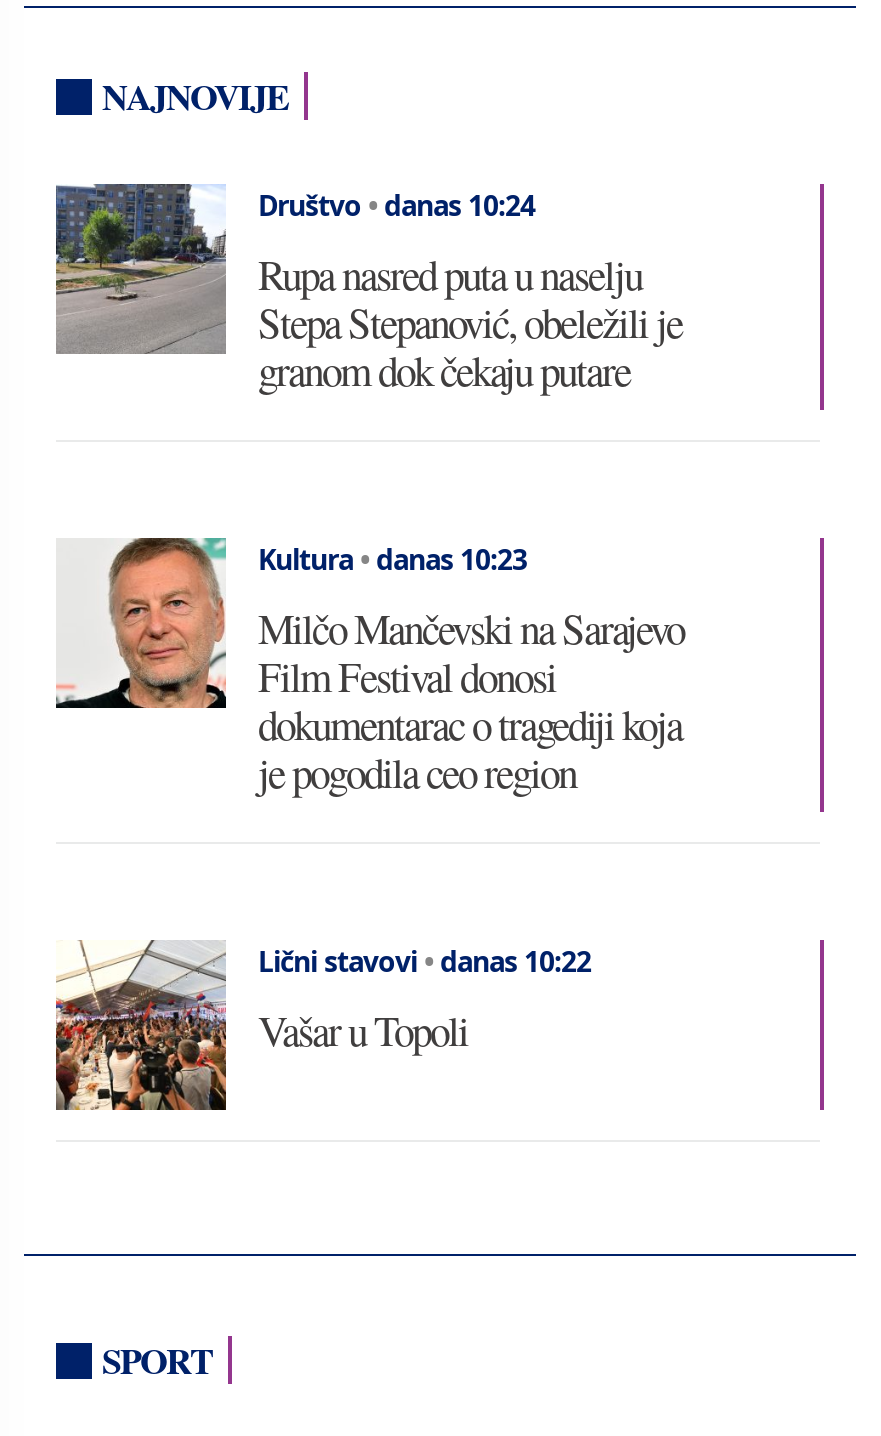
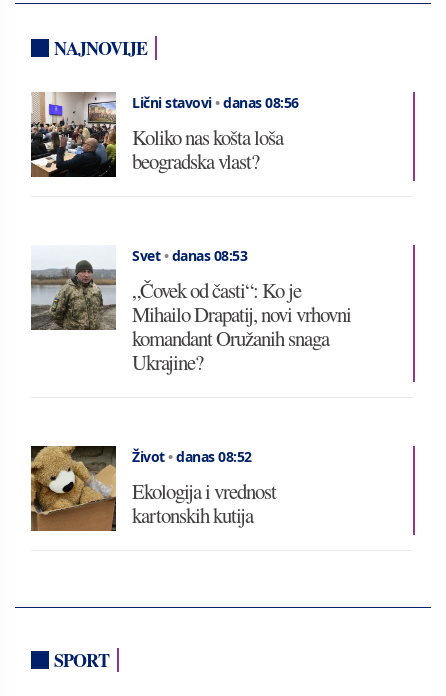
[54,182,682,398] [image] | Društvo • danas 10:24 | Rupa nasred puta u naselju | Stepa Stepanović, obeležili je | granom dok čekaju putare -> [31,92,298,177] [image] | Lični stavovi • danas 08:56 | Koliko nas košta loša | beogradska vlast?
[54,536,684,800] [image] | Kultura • danas 10:23 | Milčo Mančevski na Sarajevo | Film Festival donosi | dokumentarac o tragediji koja | je pogodila ceo region -> [30,246,351,376] [image] | Svet • danas 08:53 | „Čovek od časti“: Ko je | Mihailo Drapatij, novi vrhovni | komandant Oružanih snaga | Ukrajine?
[54,932,591,1112] [image] | Lični stavovi • danas 10:22 | Vašar u Topoli -> [30,445,276,535] [image] | Život • danas 08:52 | Ekologija i vrednost | kartonskih kutija

